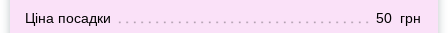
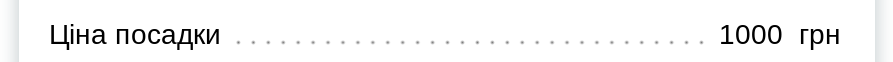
[376,10,421,26] 50 грн -> [719,18,841,50] 1000 грн

